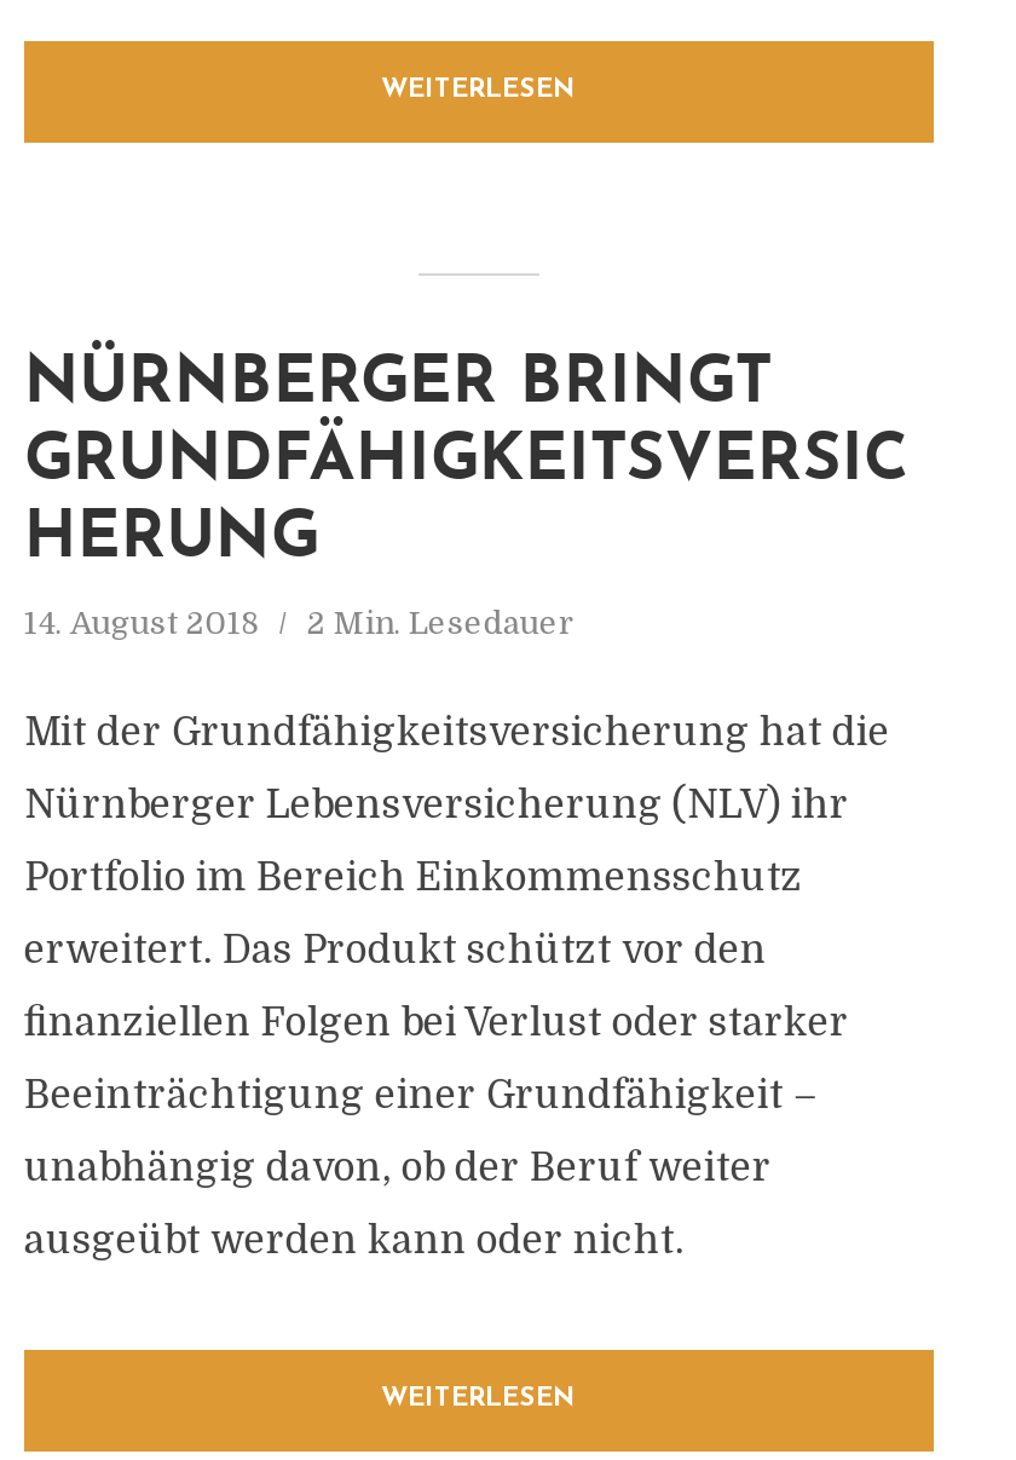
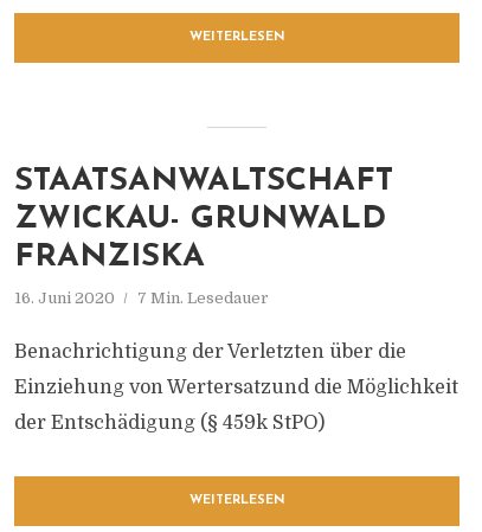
[24,352,907,1262] NÜRNBERGER BRINGT | GRUNDFÄHIGKEITSVERSIC | HERUNG | 14. August 2018 | 2 Min. Lesedauer | Mit der Grundfähigkeitsversicherung hat die | Nürnberger Lebensversicherung (NLV) ihr | Portfolio im Bereich Einkommensschutz | erweitert. Das Produkt schützt vor den | finanziellen Folgen bei Verlust oder starker | Beeinträchtigung einer Grundfähigkeit – | unabhängig davon, ob der Beruf weiter | ausgeübt werden kann oder nicht. -> [14,166,458,433] STAATSANWALTSCHAFT | ZWICKAU- GRUNWALD | FRANZISKA | 16. Juni 2020 | 7 Min. Lesedauer | Benachrichtigung der Verletzten über die | Einziehung von Wertersatzund die Möglichkeit | der Entschädigung (§ 459k StPO)

